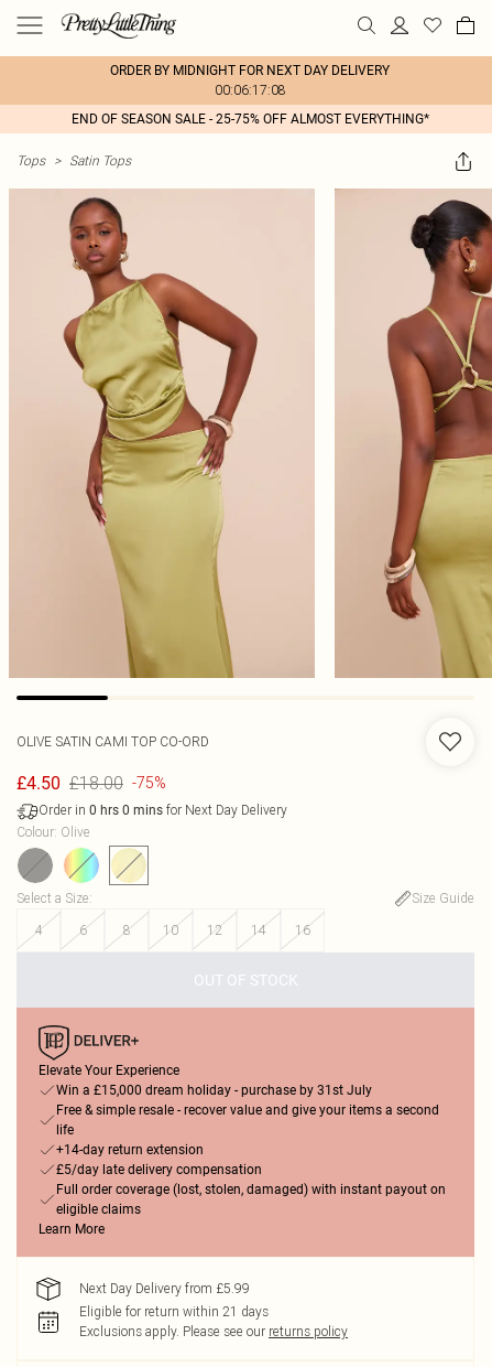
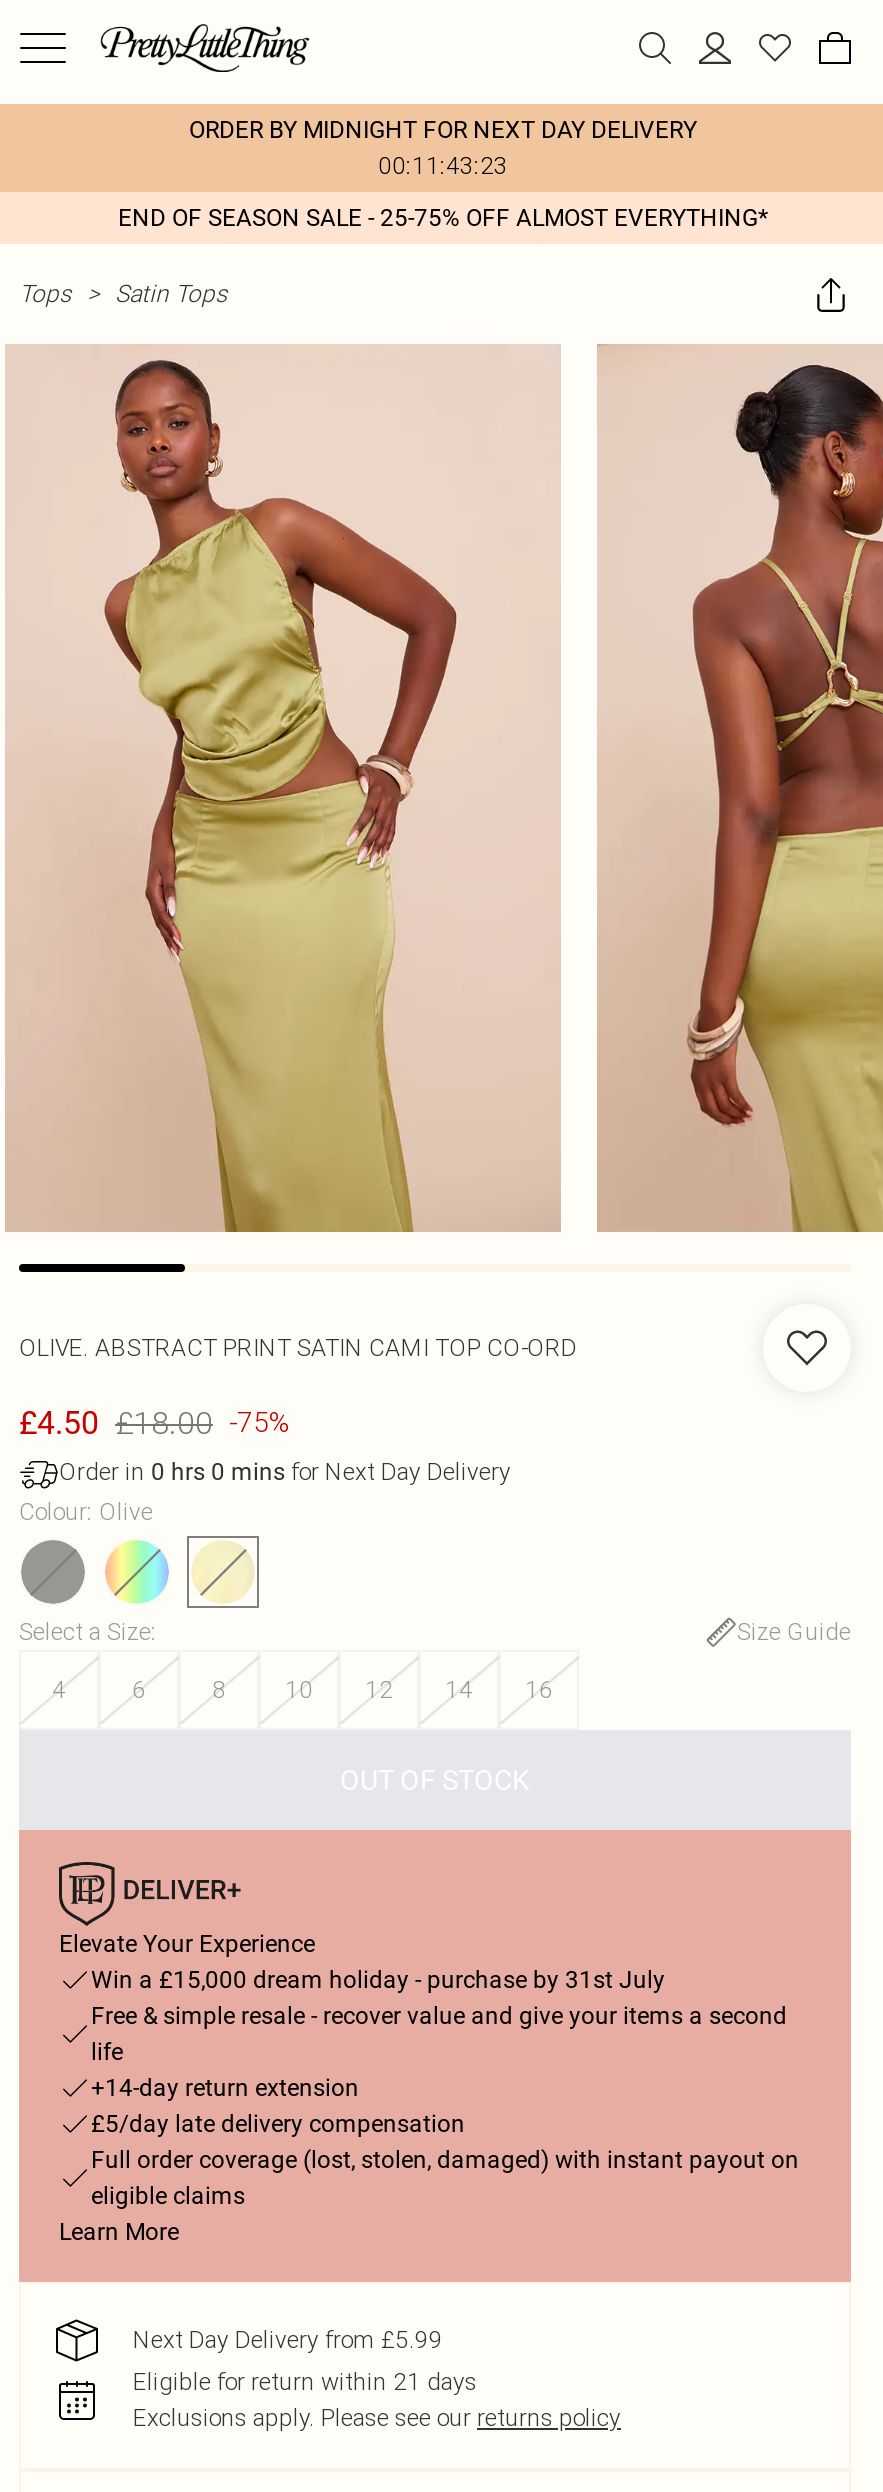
[214,82,286,98] 00:06:17:08 -> [378,150,508,180] 00:11:43:23
[17,733,209,750] OLIVE SATIN CAMI TOP CO-ORD -> [19,1332,577,1362] OLIVE. ABSTRACT PRINT SATIN CAMI TOP CO-ORD

